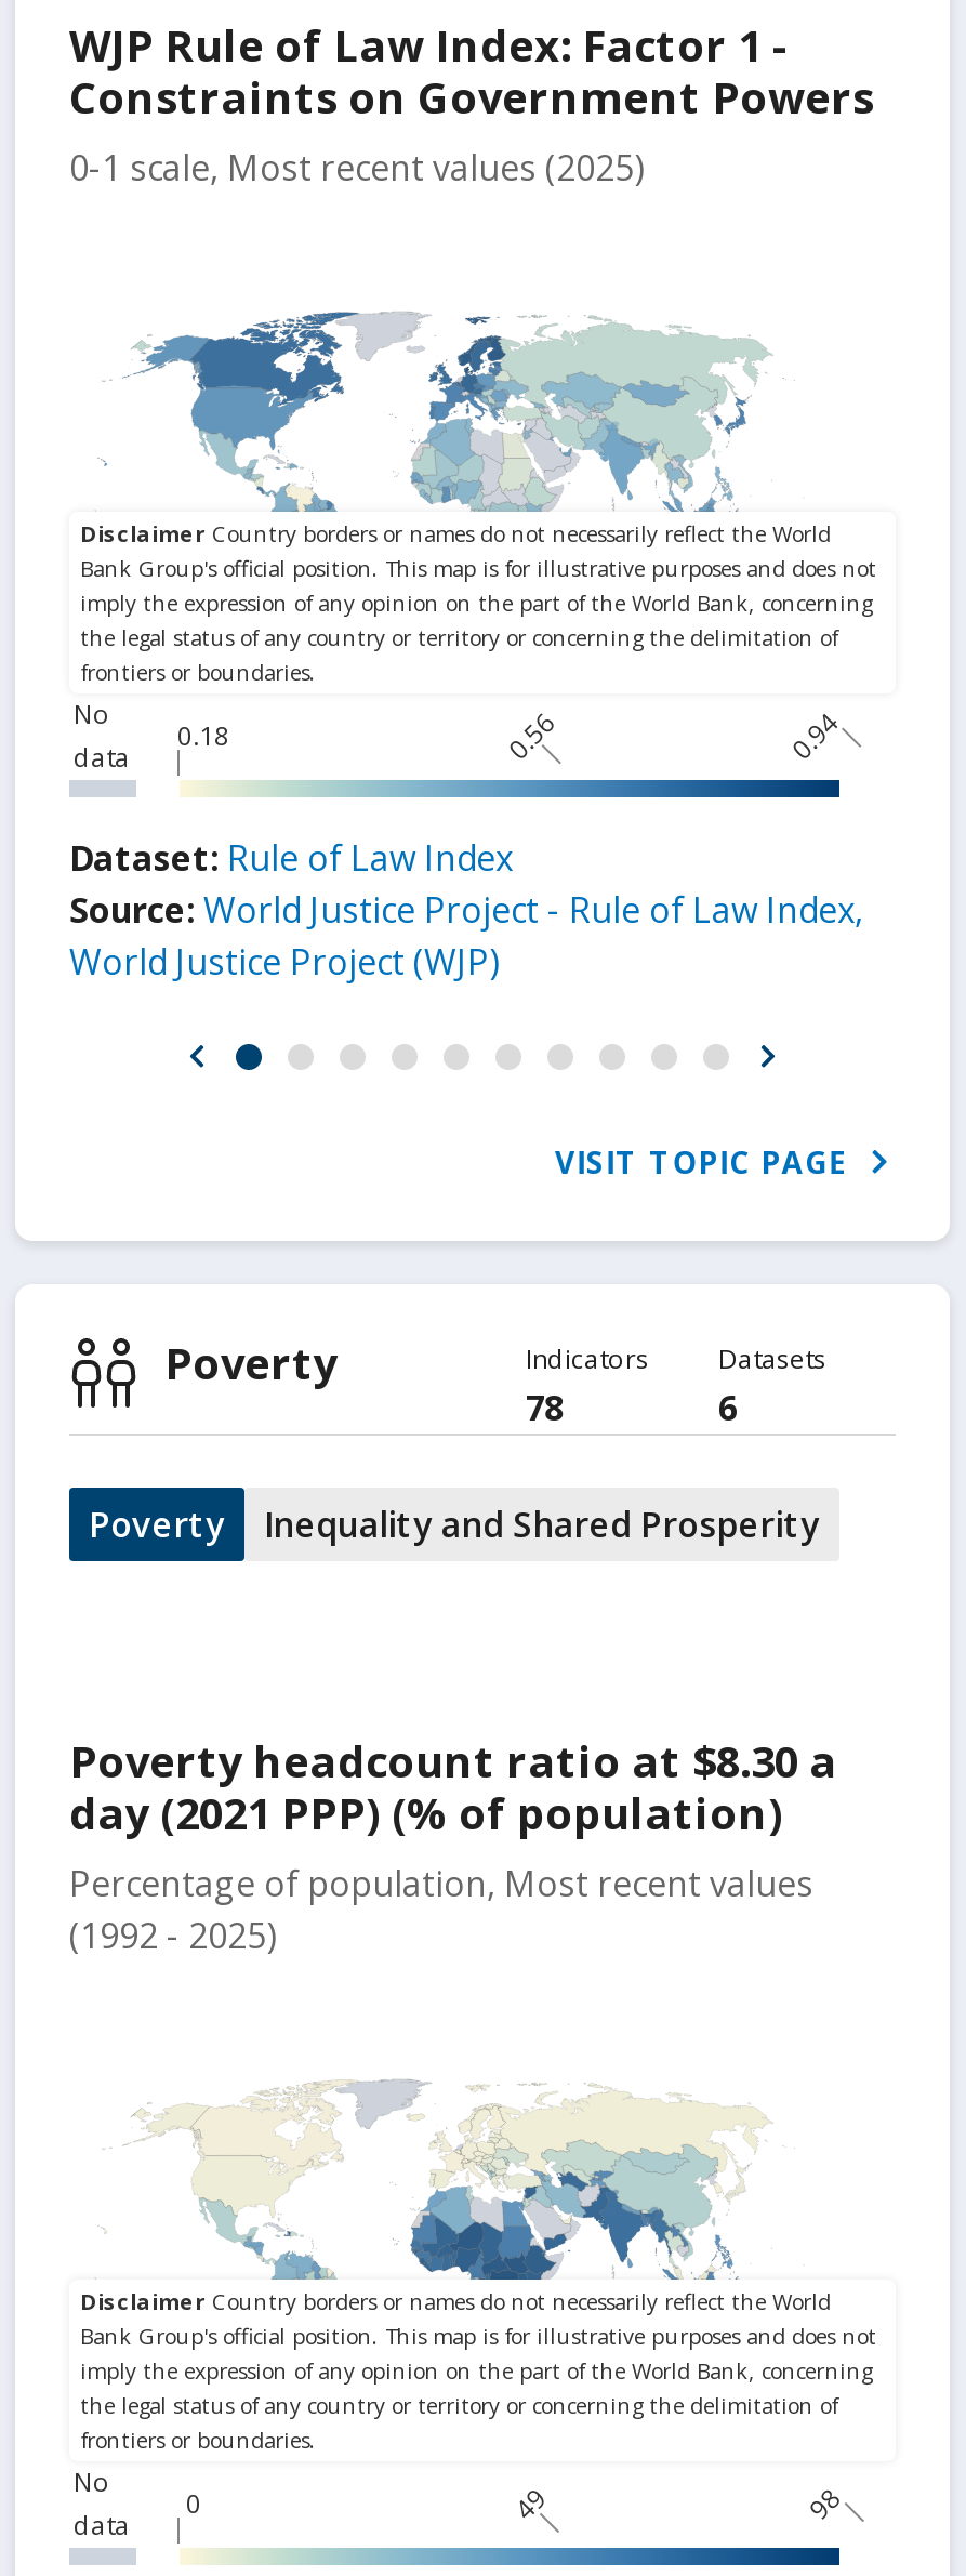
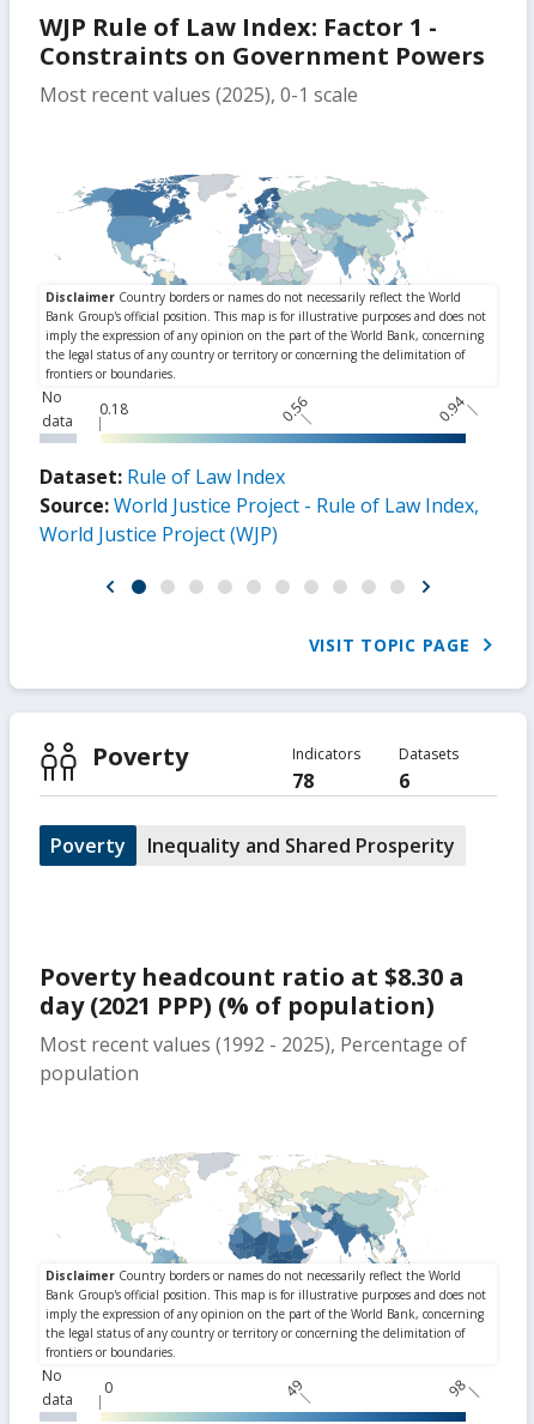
[69,144,645,191] 0-1 scale, Most recent values (2025) -> [40,81,358,108] Most recent values (2025), 0-1 scale
[69,1860,813,1959] Percentage of population, Most recent values | (1992 - 2025) -> [40,1031,467,1086] Most recent values (1992 - 2025), Percentage of | population

